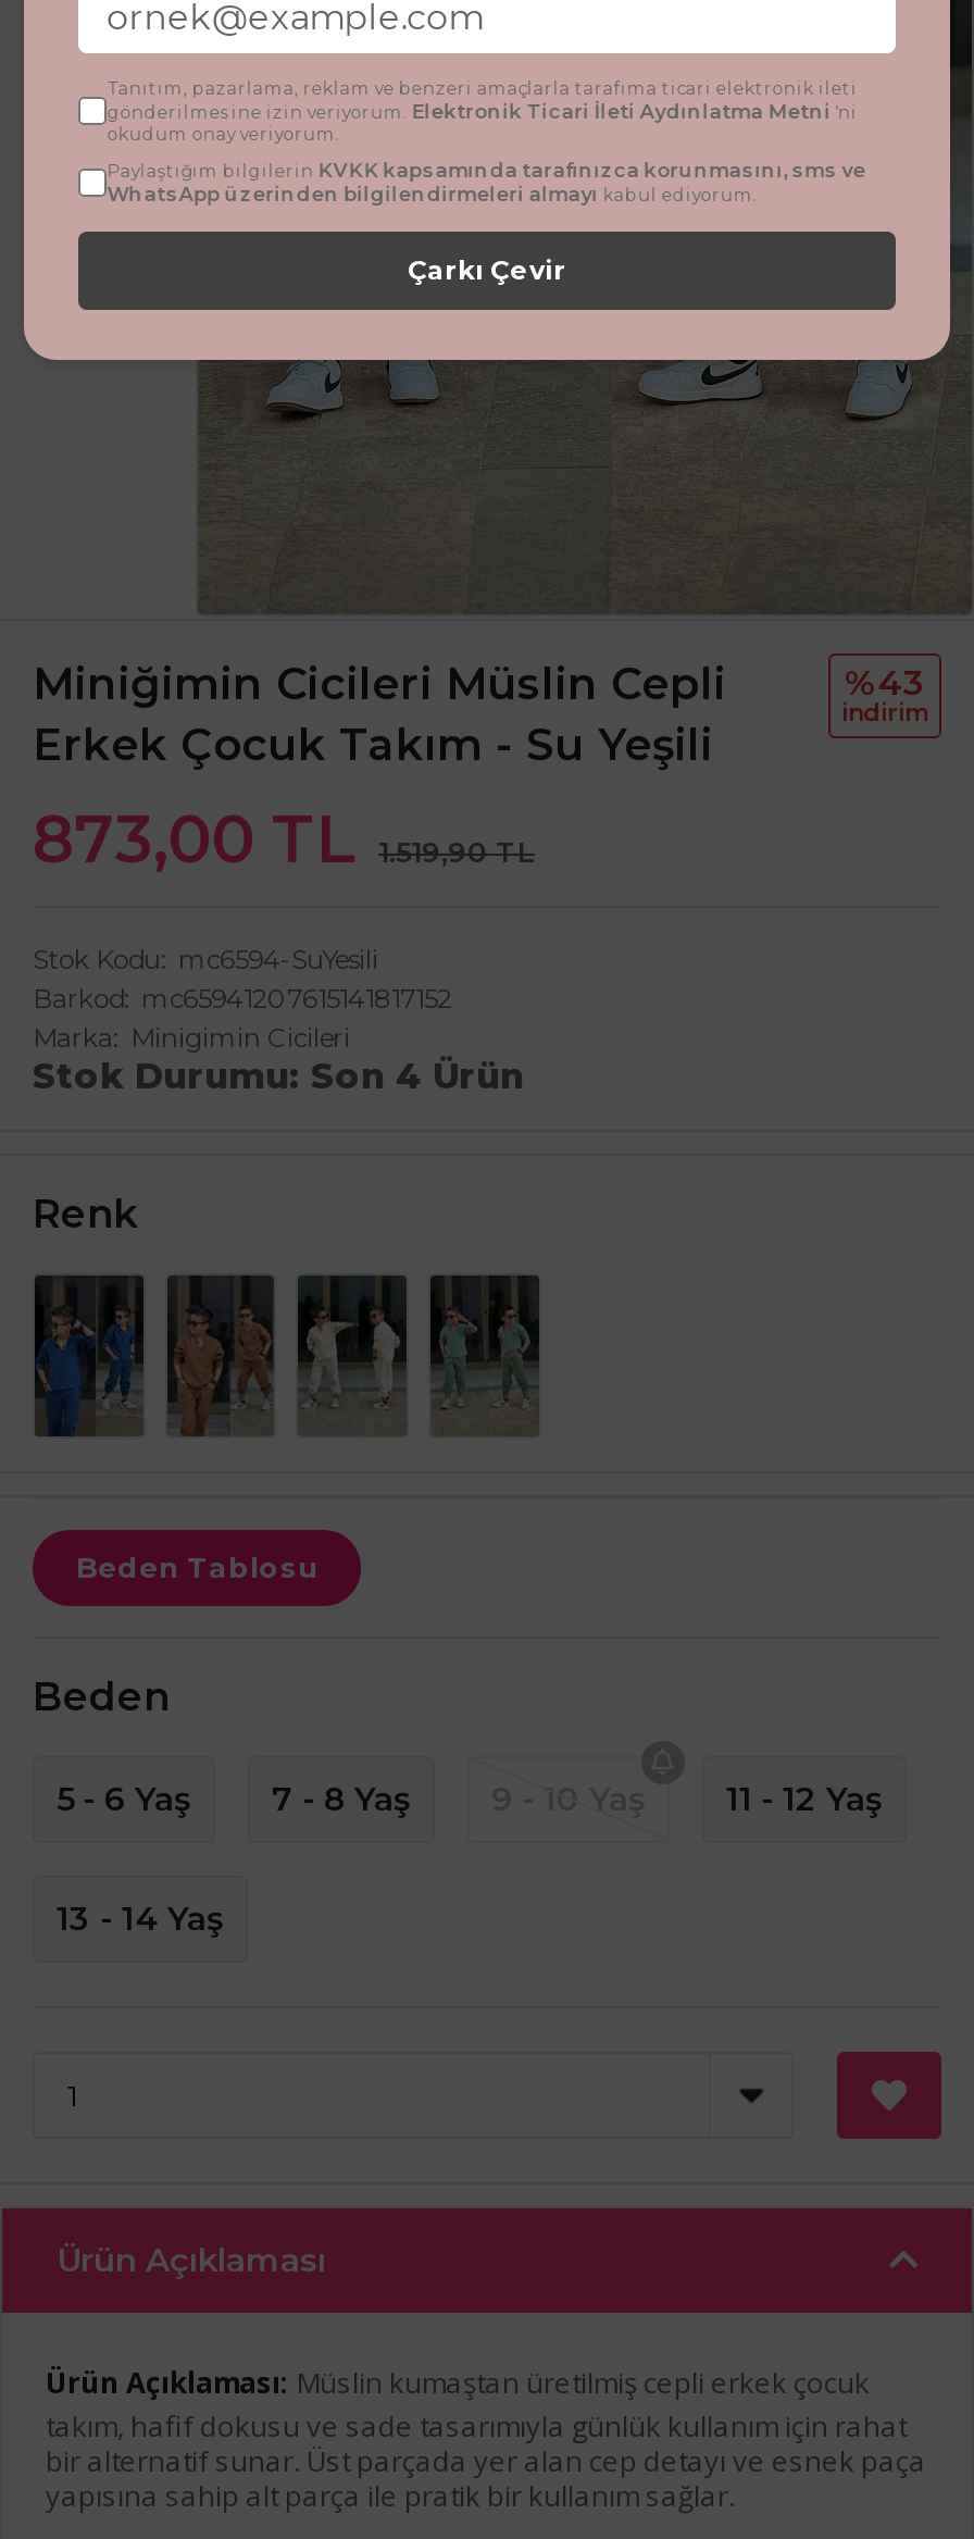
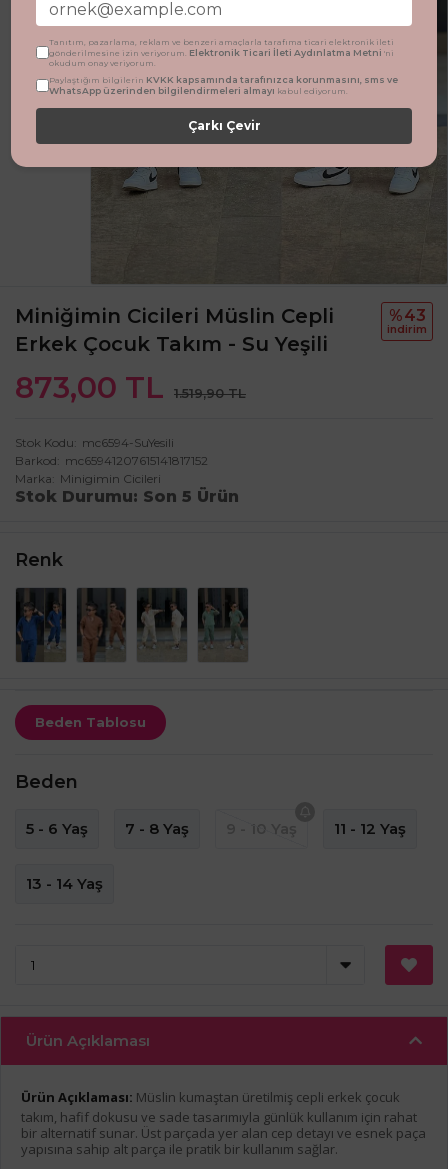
[33,1055,524,1096] Stok Durumu Son 4 Ürün -> [15,487,239,506] Stok Durumu Son 5 Ürün

